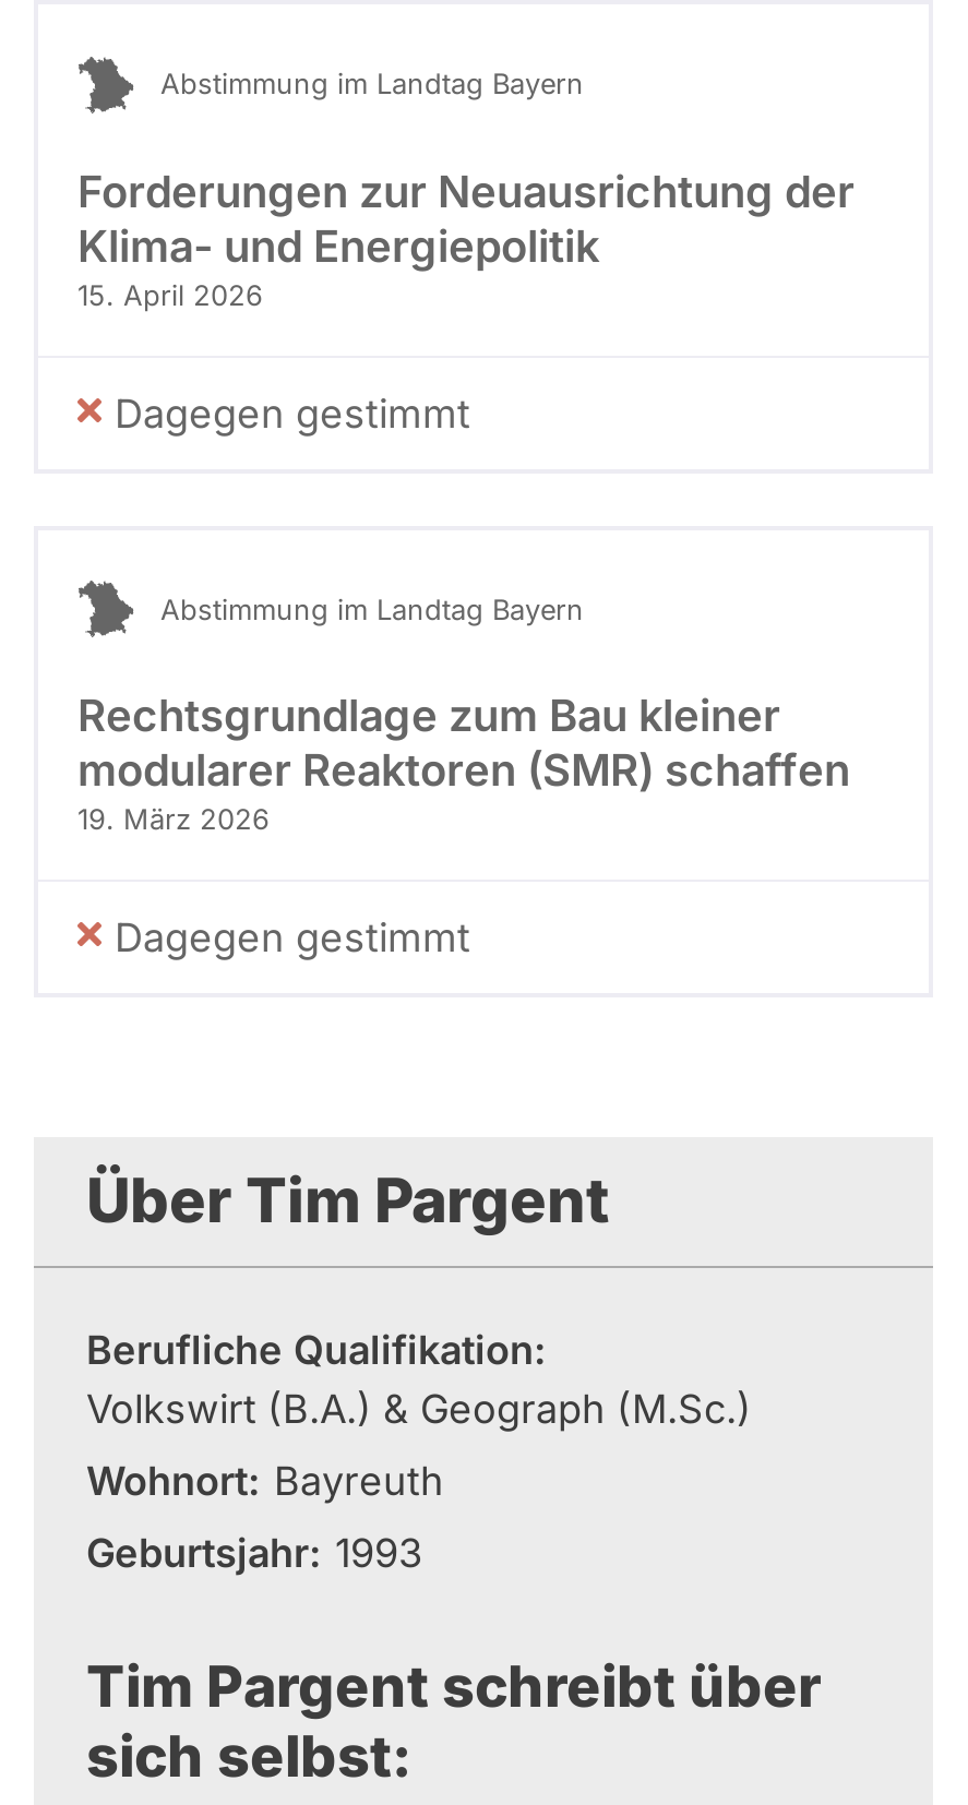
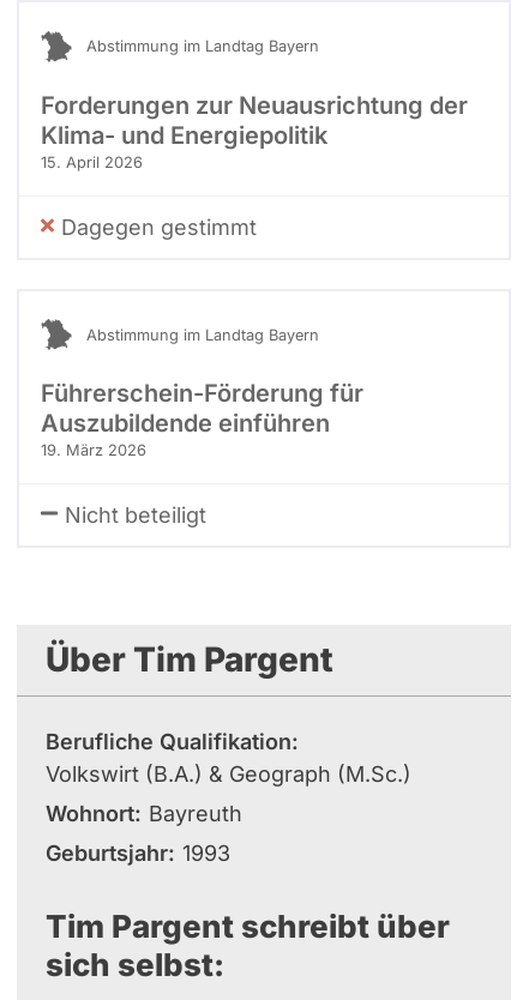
[77,689,850,796] Rechtsgrundlage zum Bau kleiner | modularer Reaktoren (SMR) schaffen -> [41,379,363,437] Führerschein-Förderung für | Auszubildende einführen
[115,914,470,960] Dagegen gestimmt -> [65,502,206,527] Nicht beteiligt

